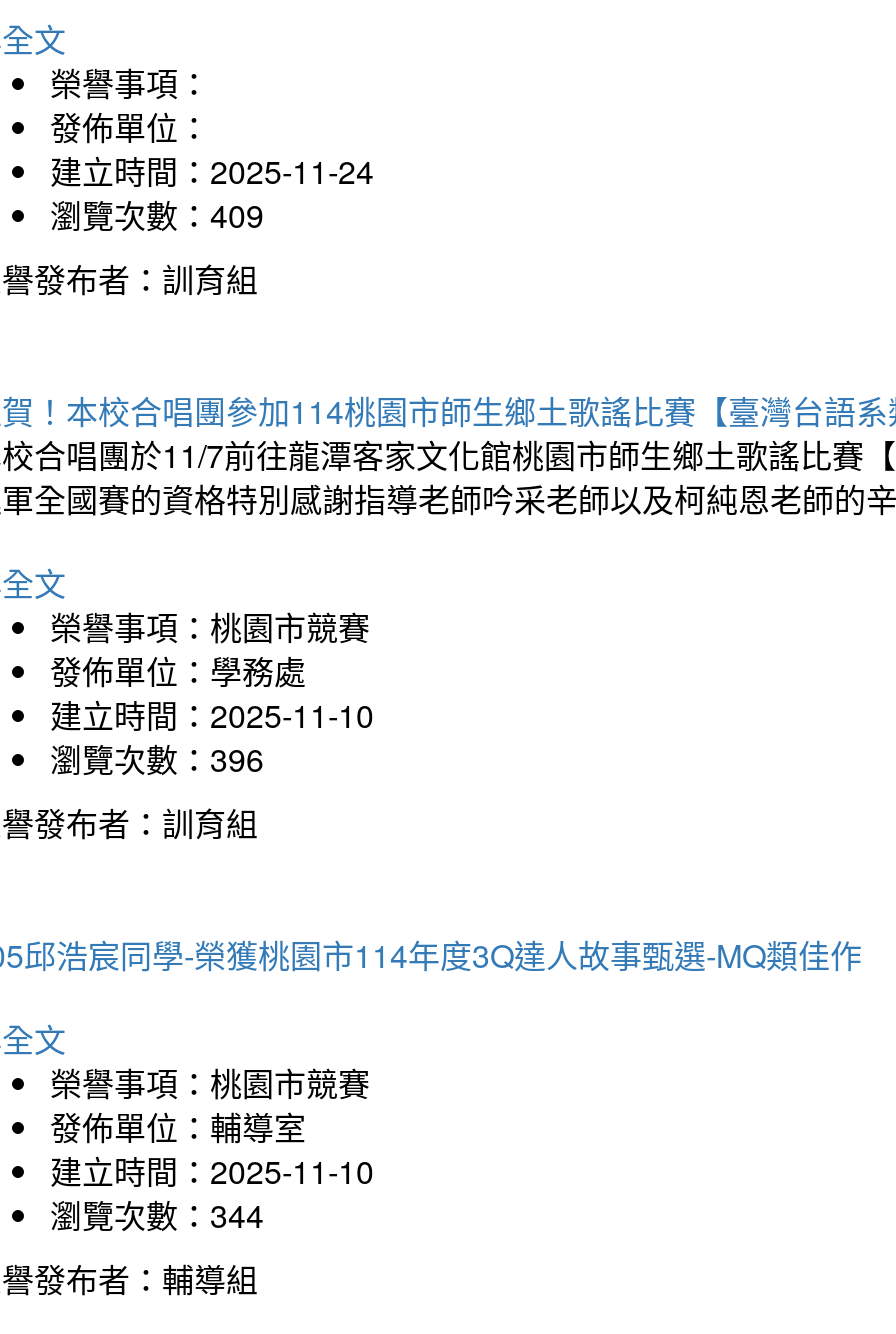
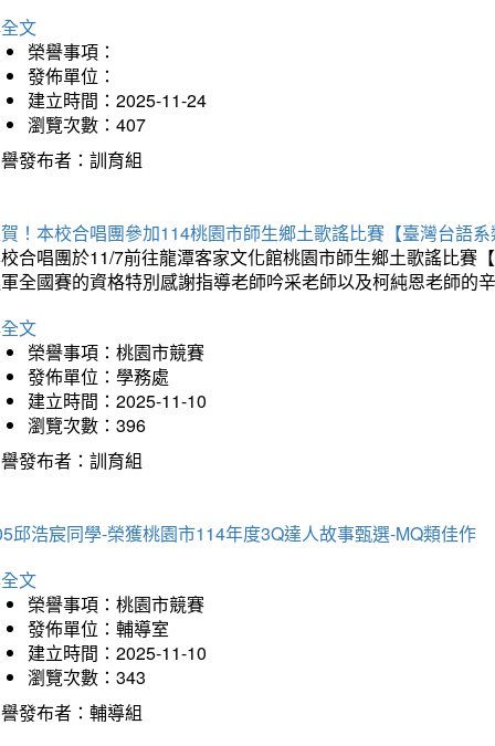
[50,192,264,238] 瀏覽次數：409 -> [28,112,146,137] 瀏覽次數：407
[50,1192,264,1238] 瀏覽次數：344 -> [28,664,146,690] 瀏覽次數：343

